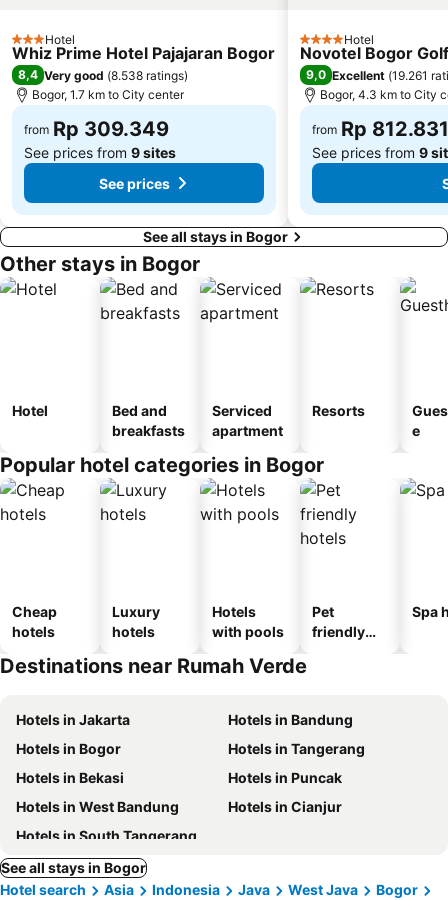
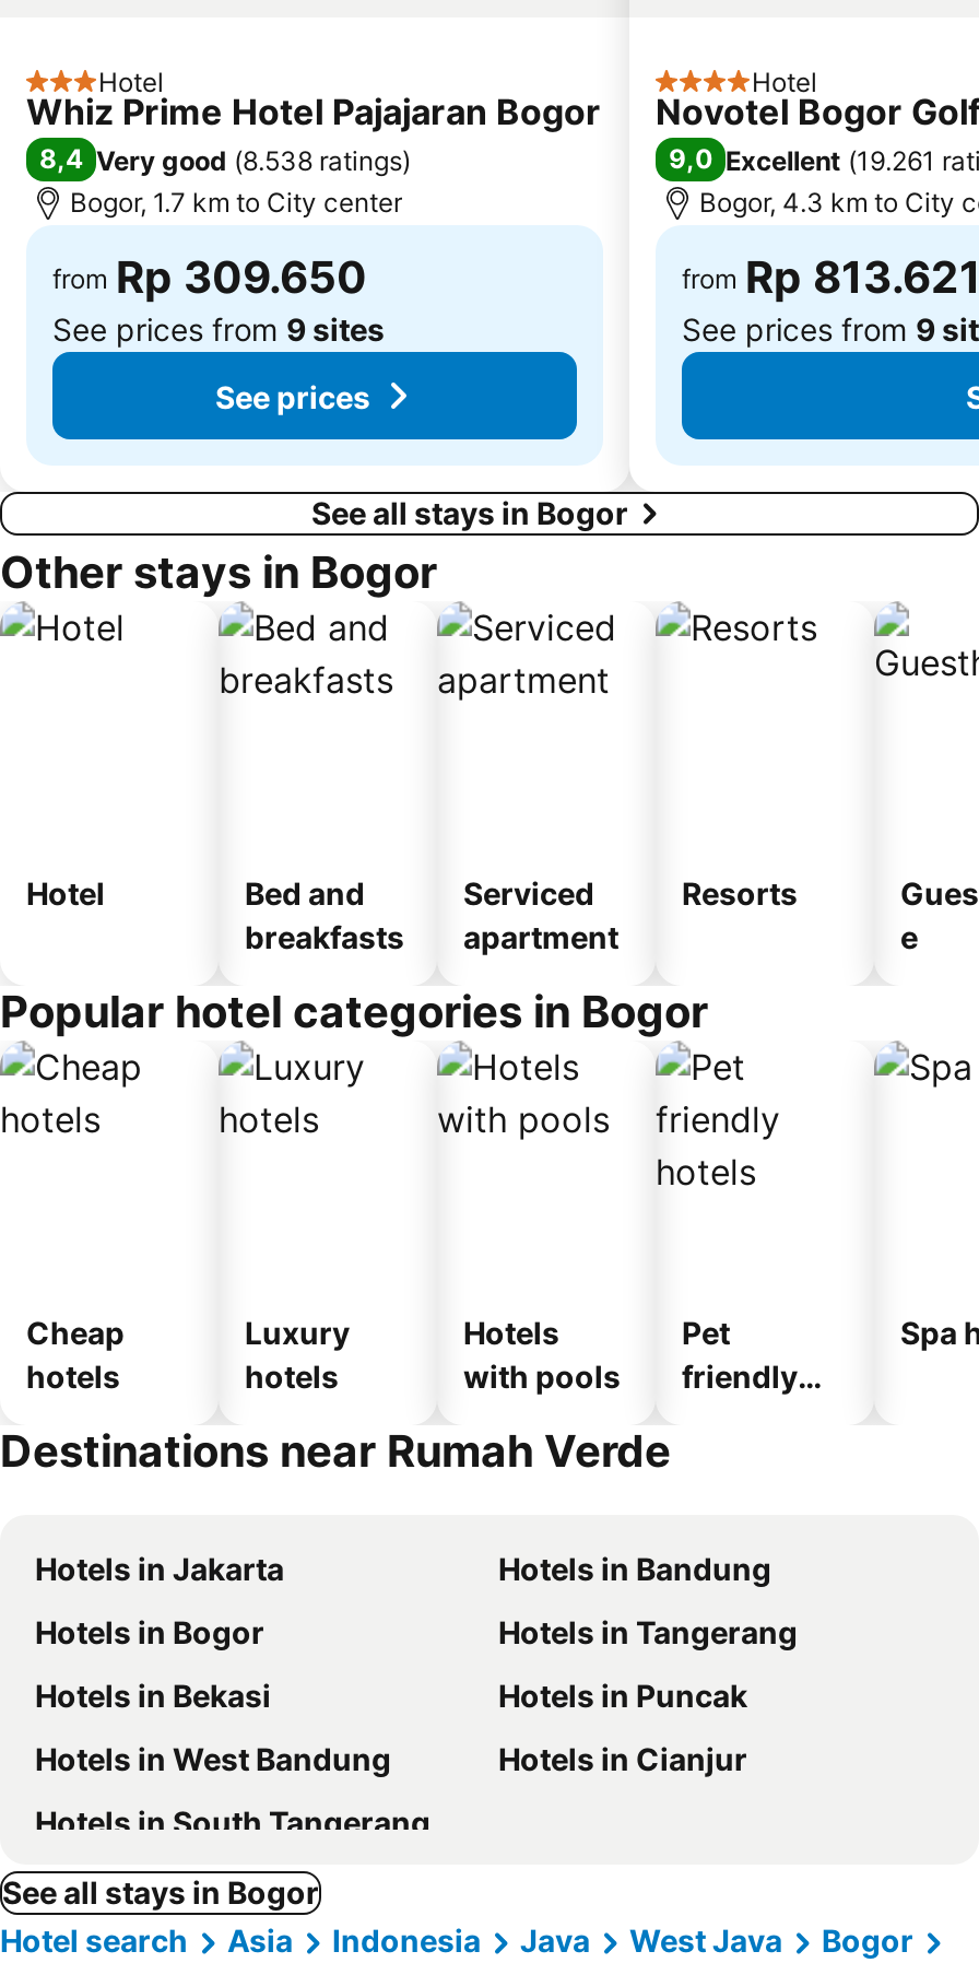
[24,117,169,141] from Rp 309.349 -> [52,251,367,304] from Rp 309.650
[312,117,448,141] from Rp 812.831 -> [682,251,979,304] from Rp 813.621

